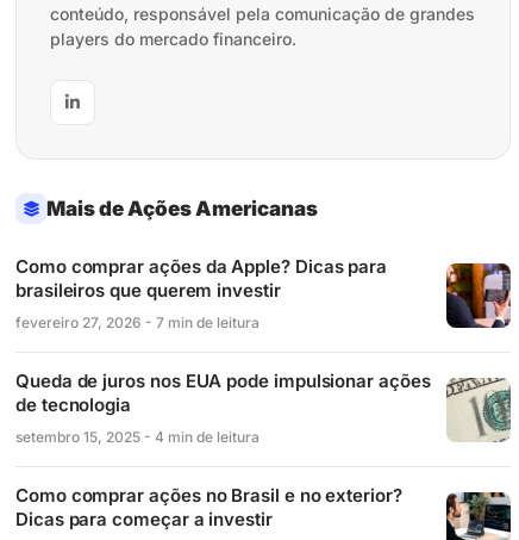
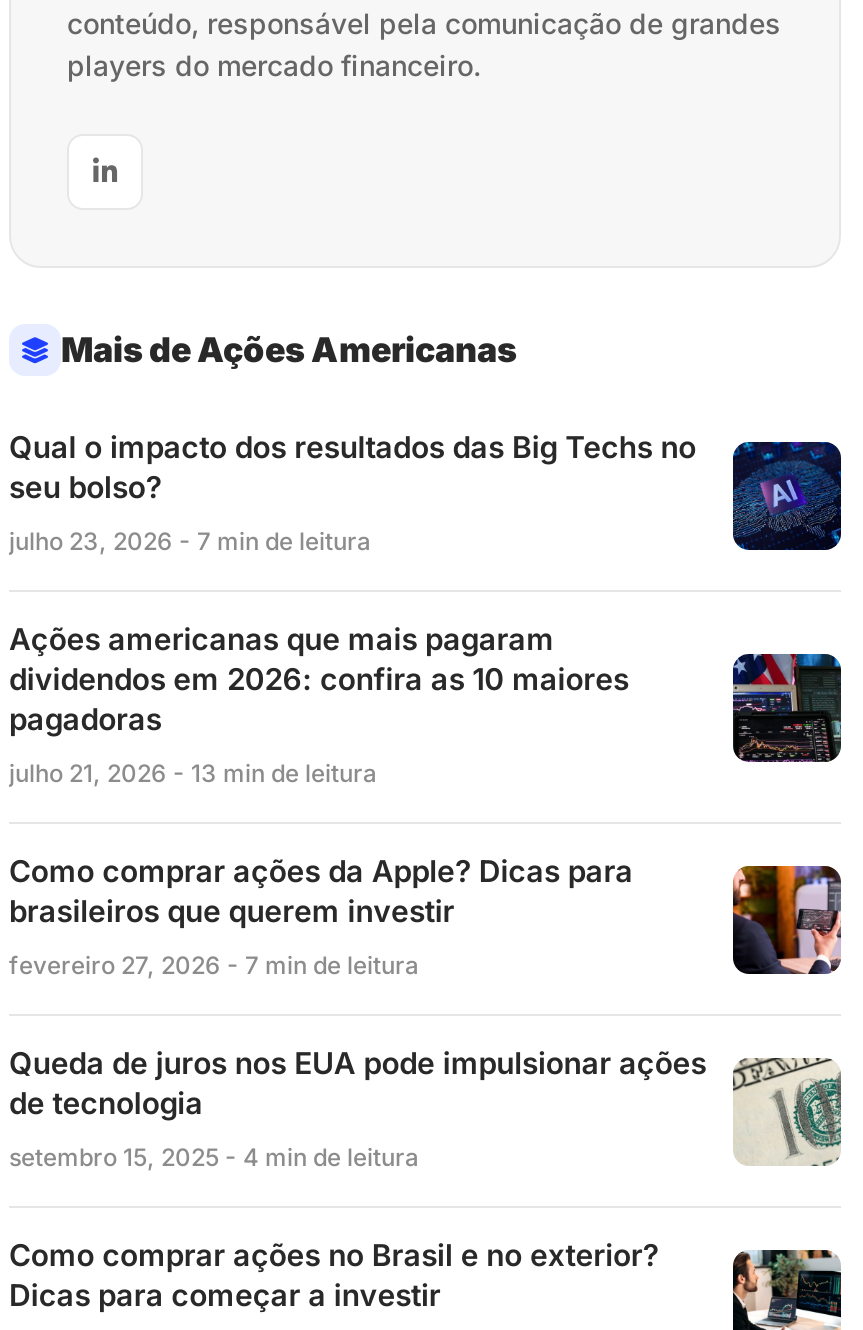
none -> [9,429,843,789] [image] | Qual o impacto dos resultados das Big Techs no | seu bolso? | julho 23, 2026 - 7 min de leitura | Ações americanas que mais pagaram | dividendos em 2026: confira as 10 maiores | pagadoras | julho 21, 2026 - 13 min de leitura
none -> [731,652,843,764] [image]

